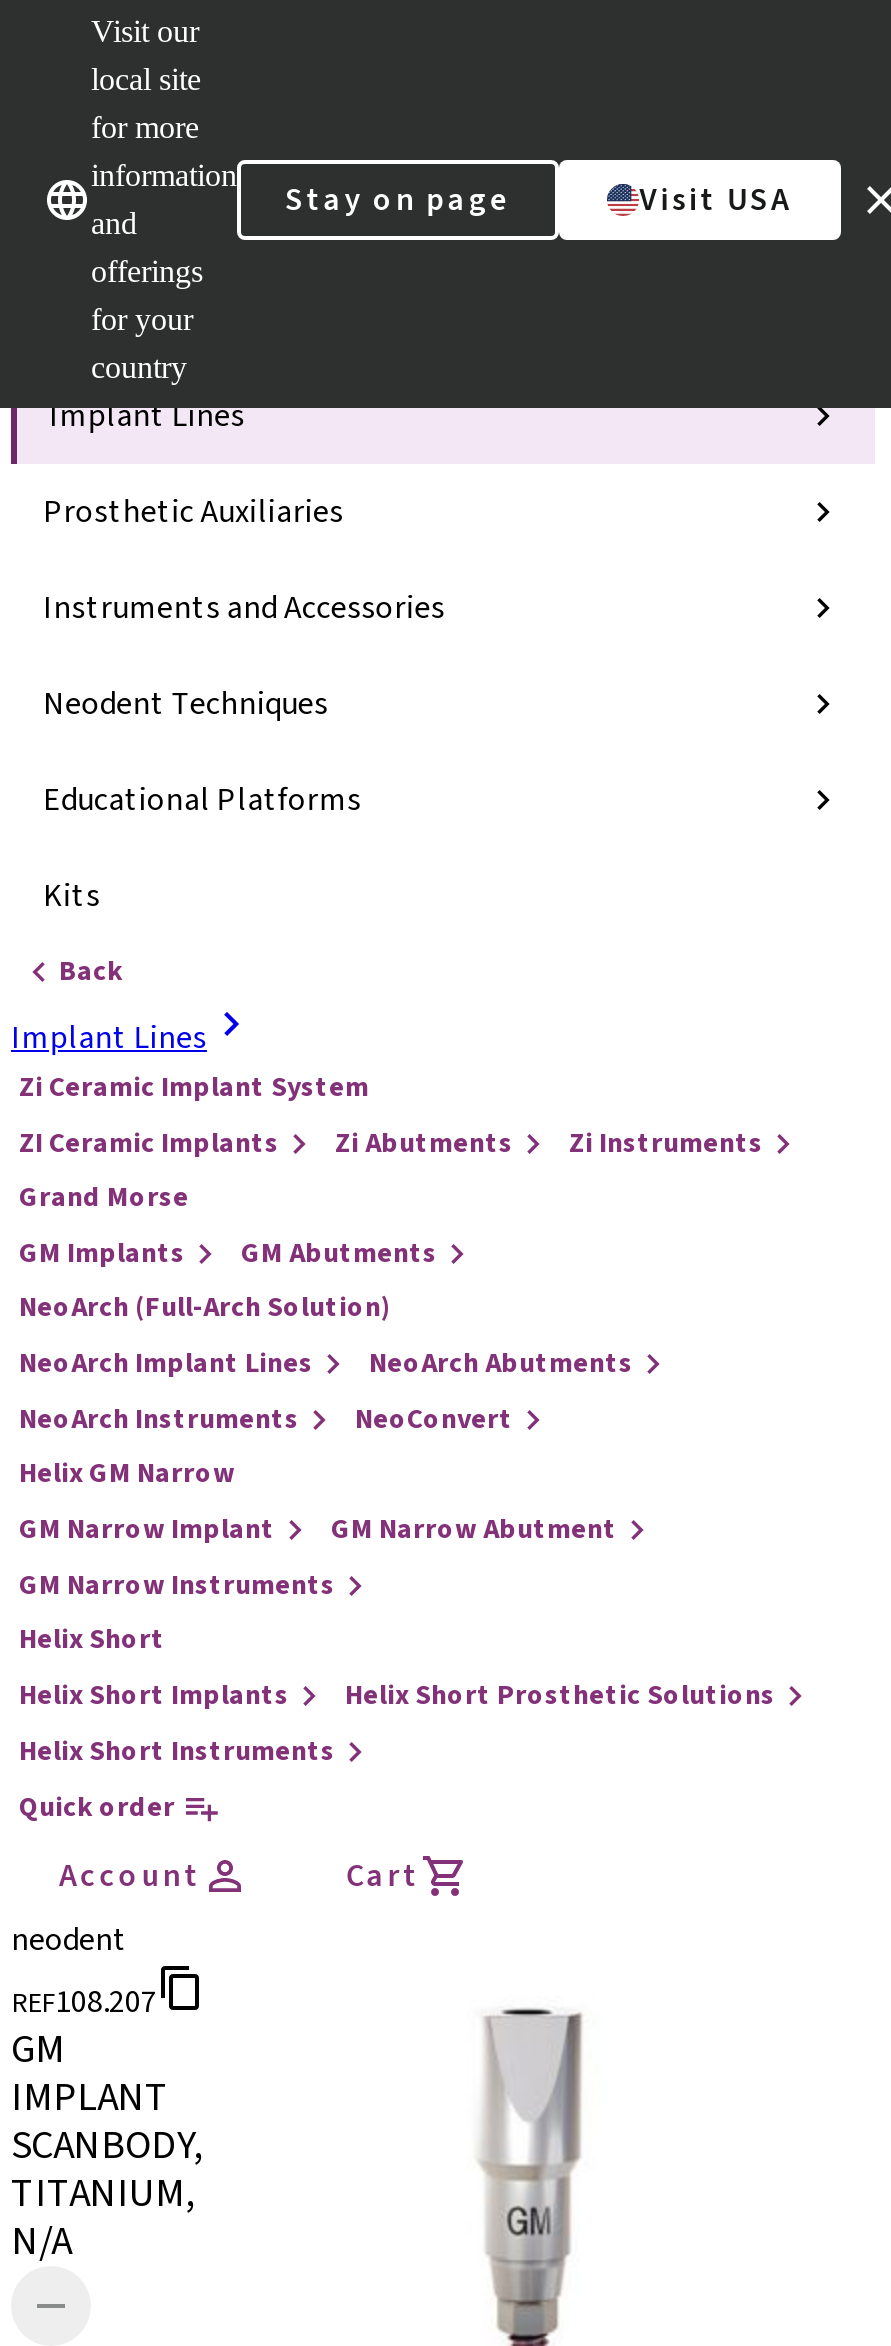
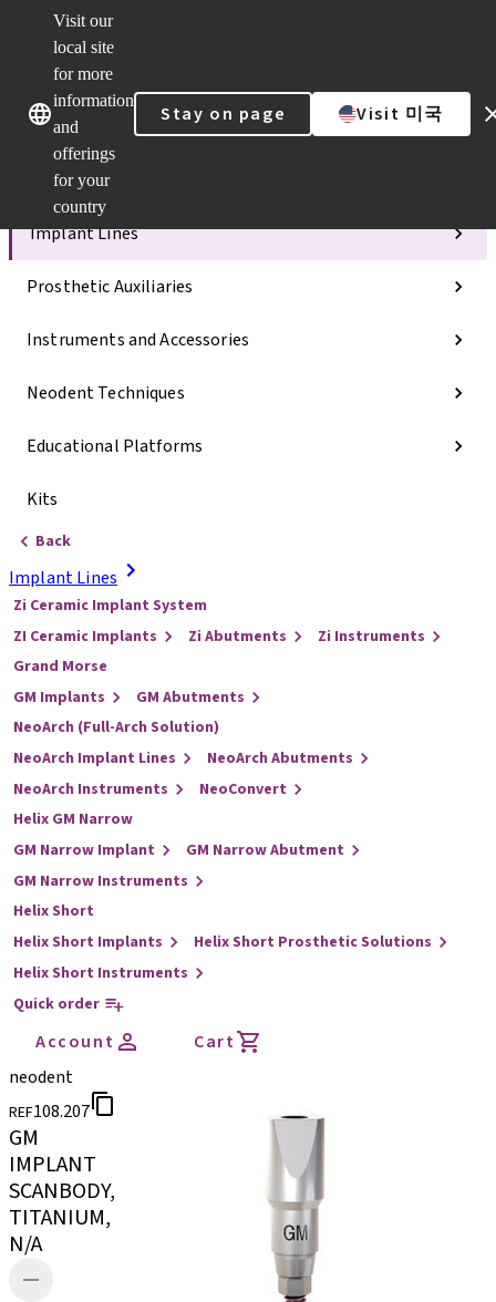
[639,178,792,222] Visit USA -> [357,102,444,126] Visit 미국

